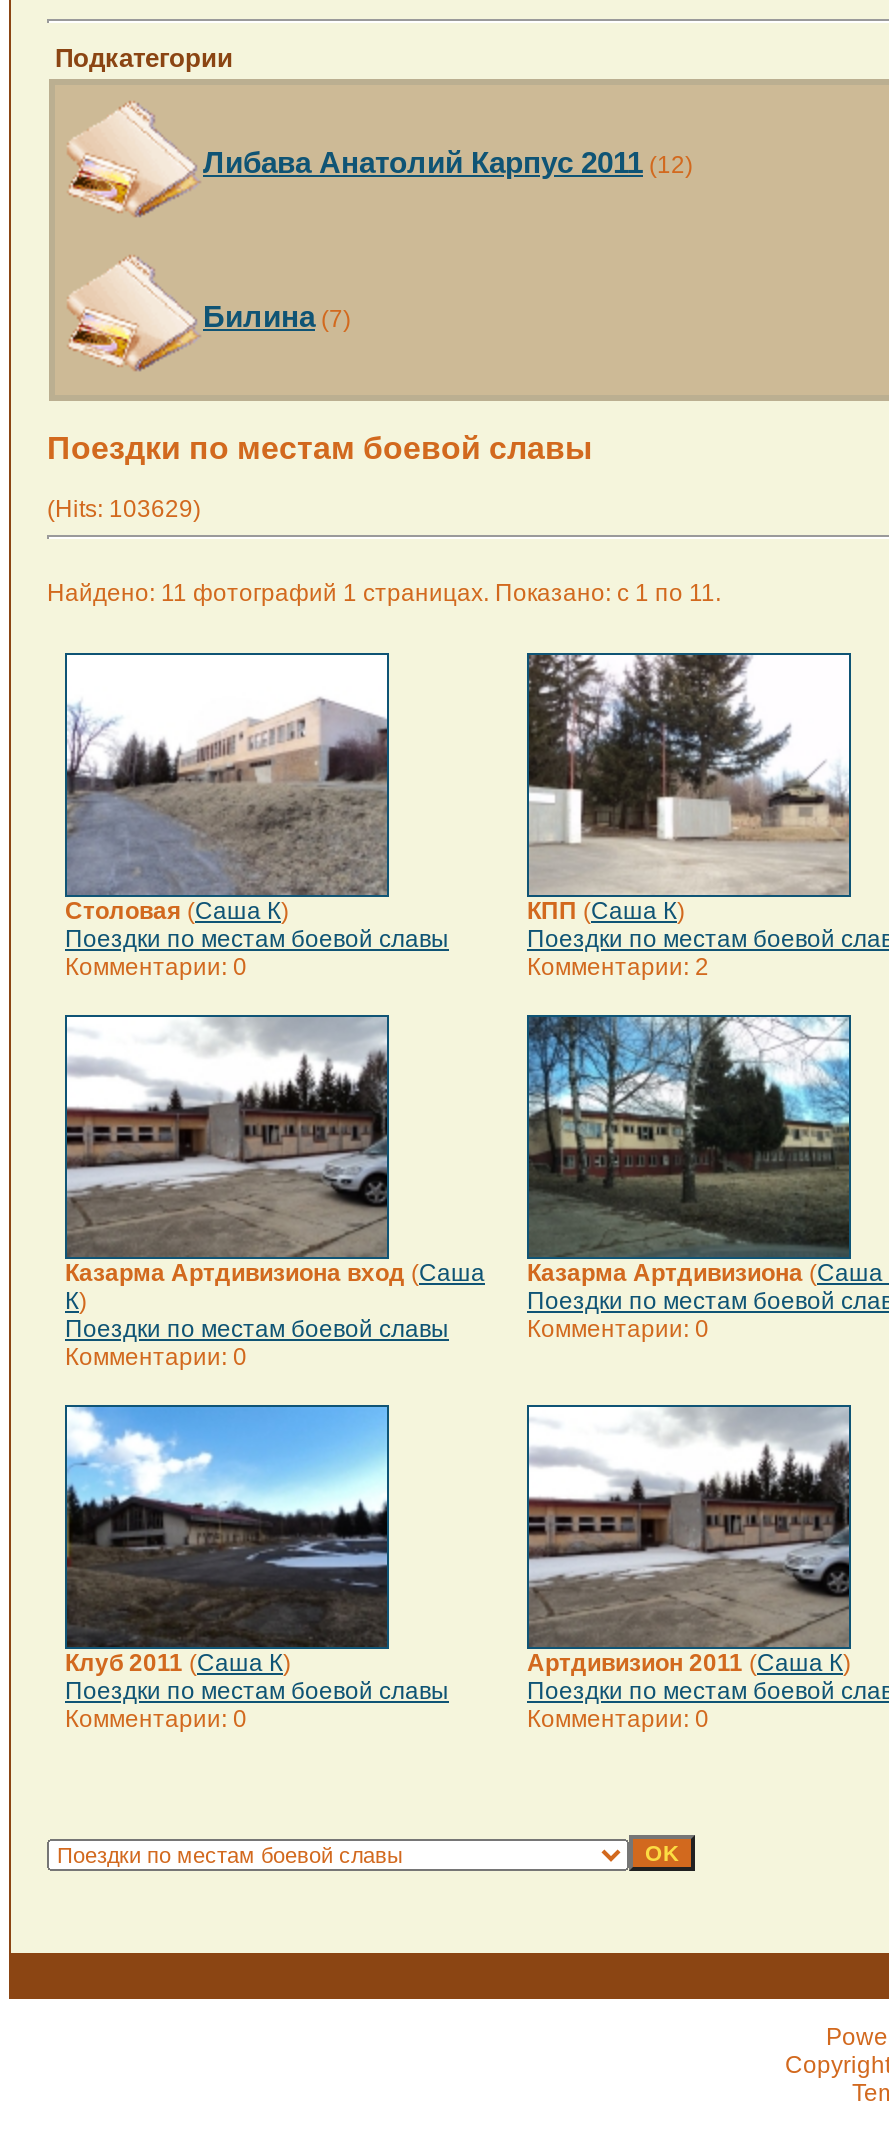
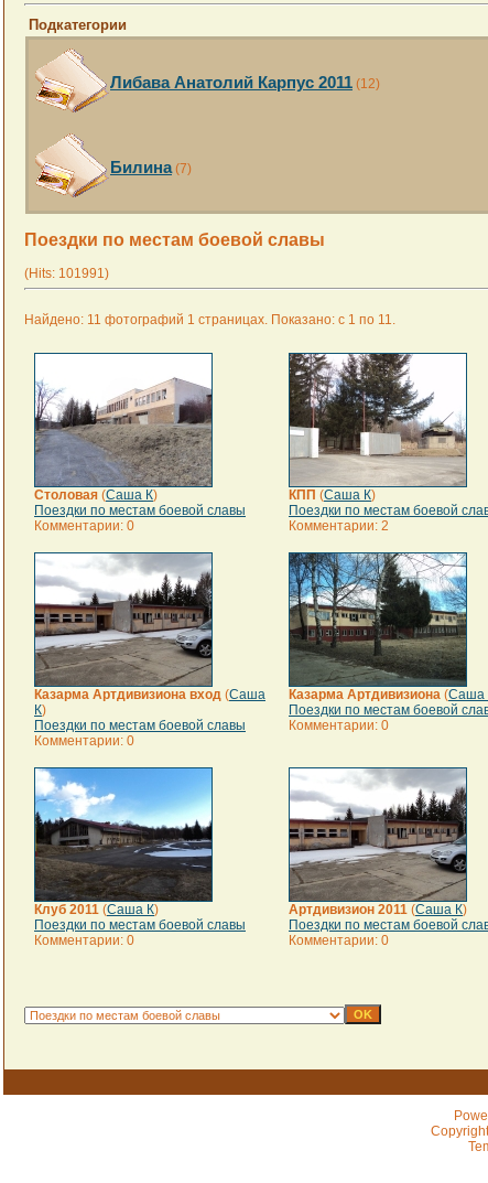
[47,495,201,523] (Hits: 103629) -> [24,266,109,281] (Hits: 101991)

